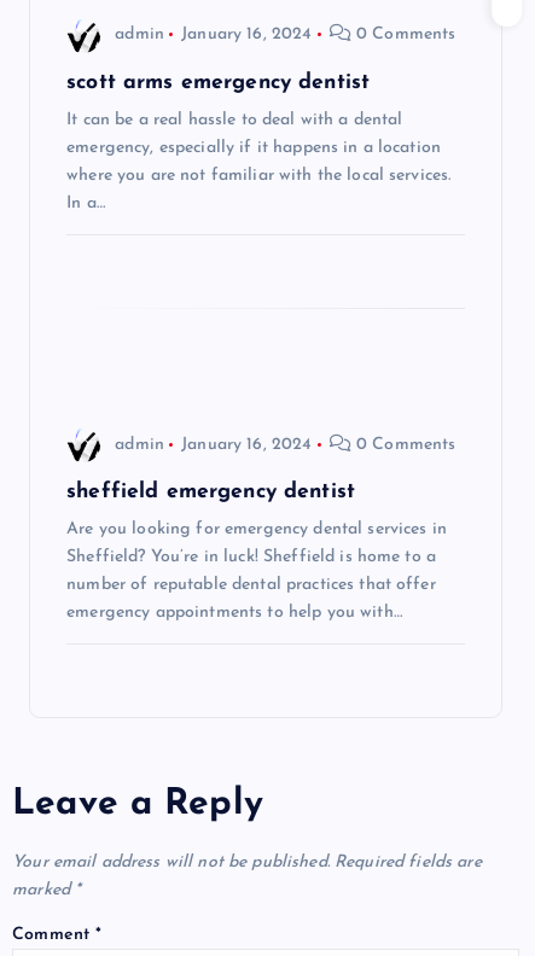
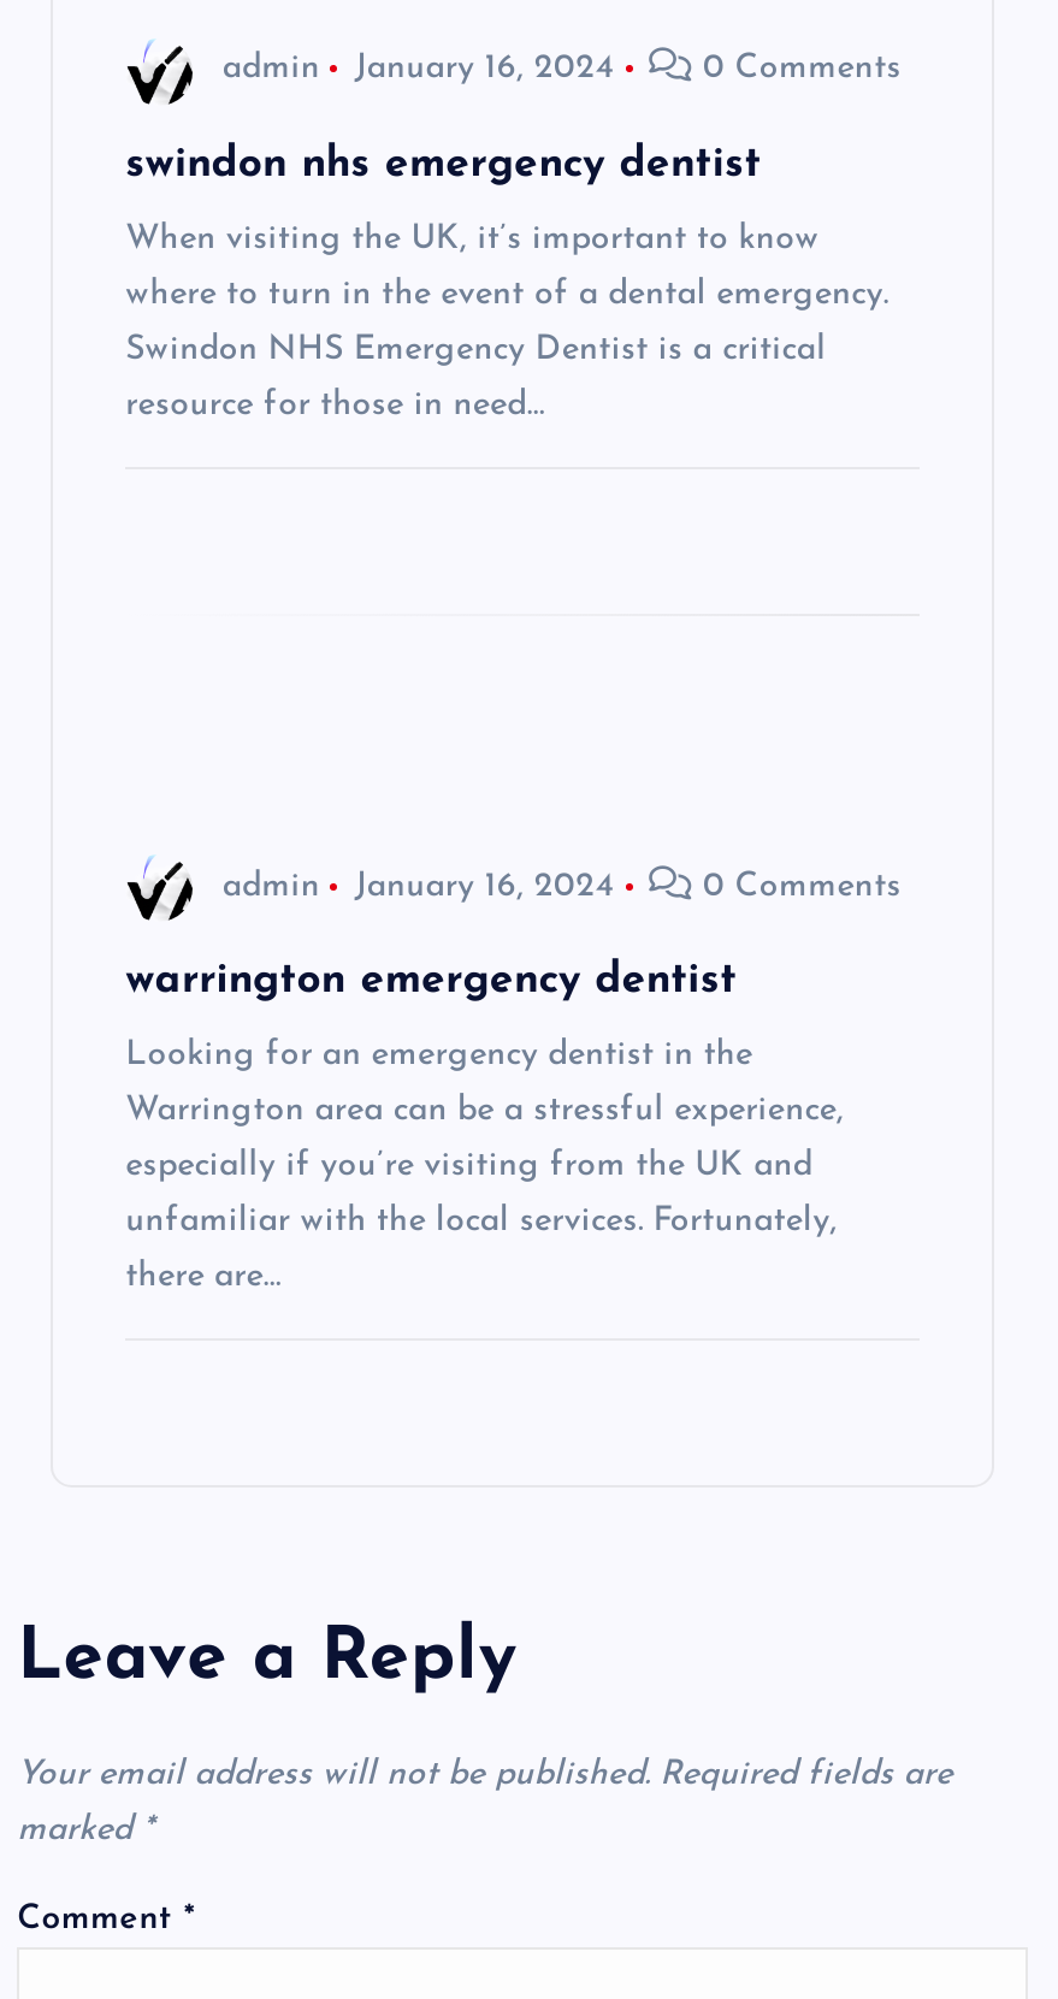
[67,72,370,93] scott arms emergency dentist -> [126,144,761,185] swindon nhs emergency dentist
[67,111,403,129] It can be a real hassle to deal with a dental -> [126,221,819,257] When visiting the UK, it’s important to know
[67,139,441,157] emergency, especially if it happens in a location -> [126,277,889,313] where to turn in the event of a dental emergency.
[67,166,451,185] where you are not familiar with the local services. -> [126,332,826,368] Swindon NHS Emergency Dentist is a critical
[67,194,105,212] In a… -> [126,387,544,423] resource for those in need…
[67,482,447,622] sheffield emergency dentist | Are you looking for emergency dental services in | Sheffield? You’re in luck! Sheffield is home to a | number of reputable dental practices that offer | emergency appointments to help you with… -> [126,961,844,1295] warrington emergency dentist | Looking for an emergency dentist in the | Warrington area can be a stressful experience, | especially if you’re visiting from the UK and | unfamiliar with the local services. Fortunately, | there are…

